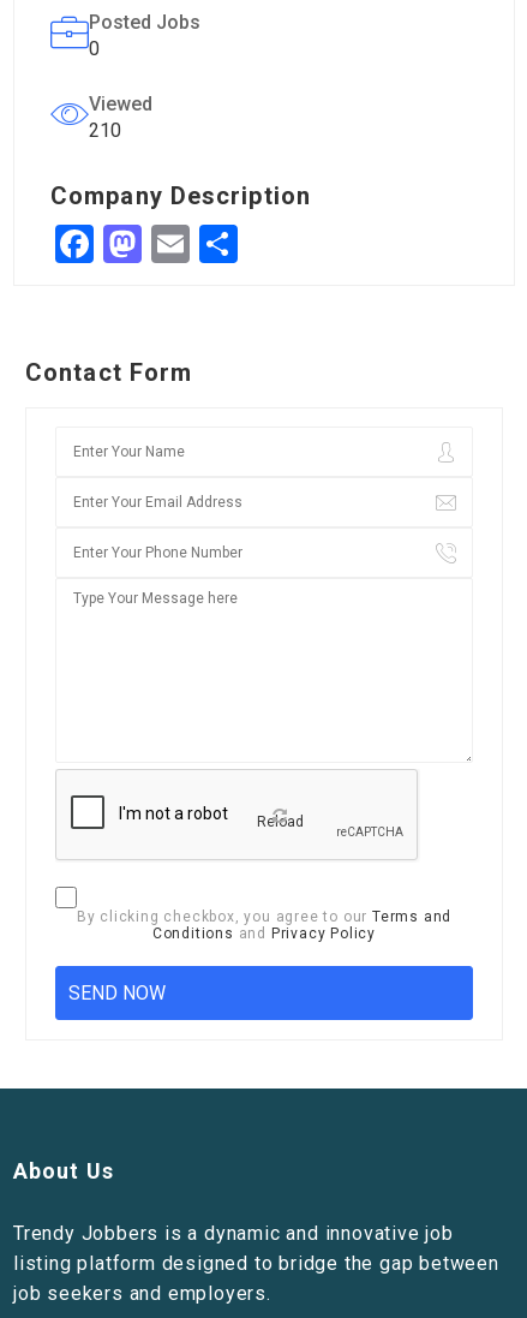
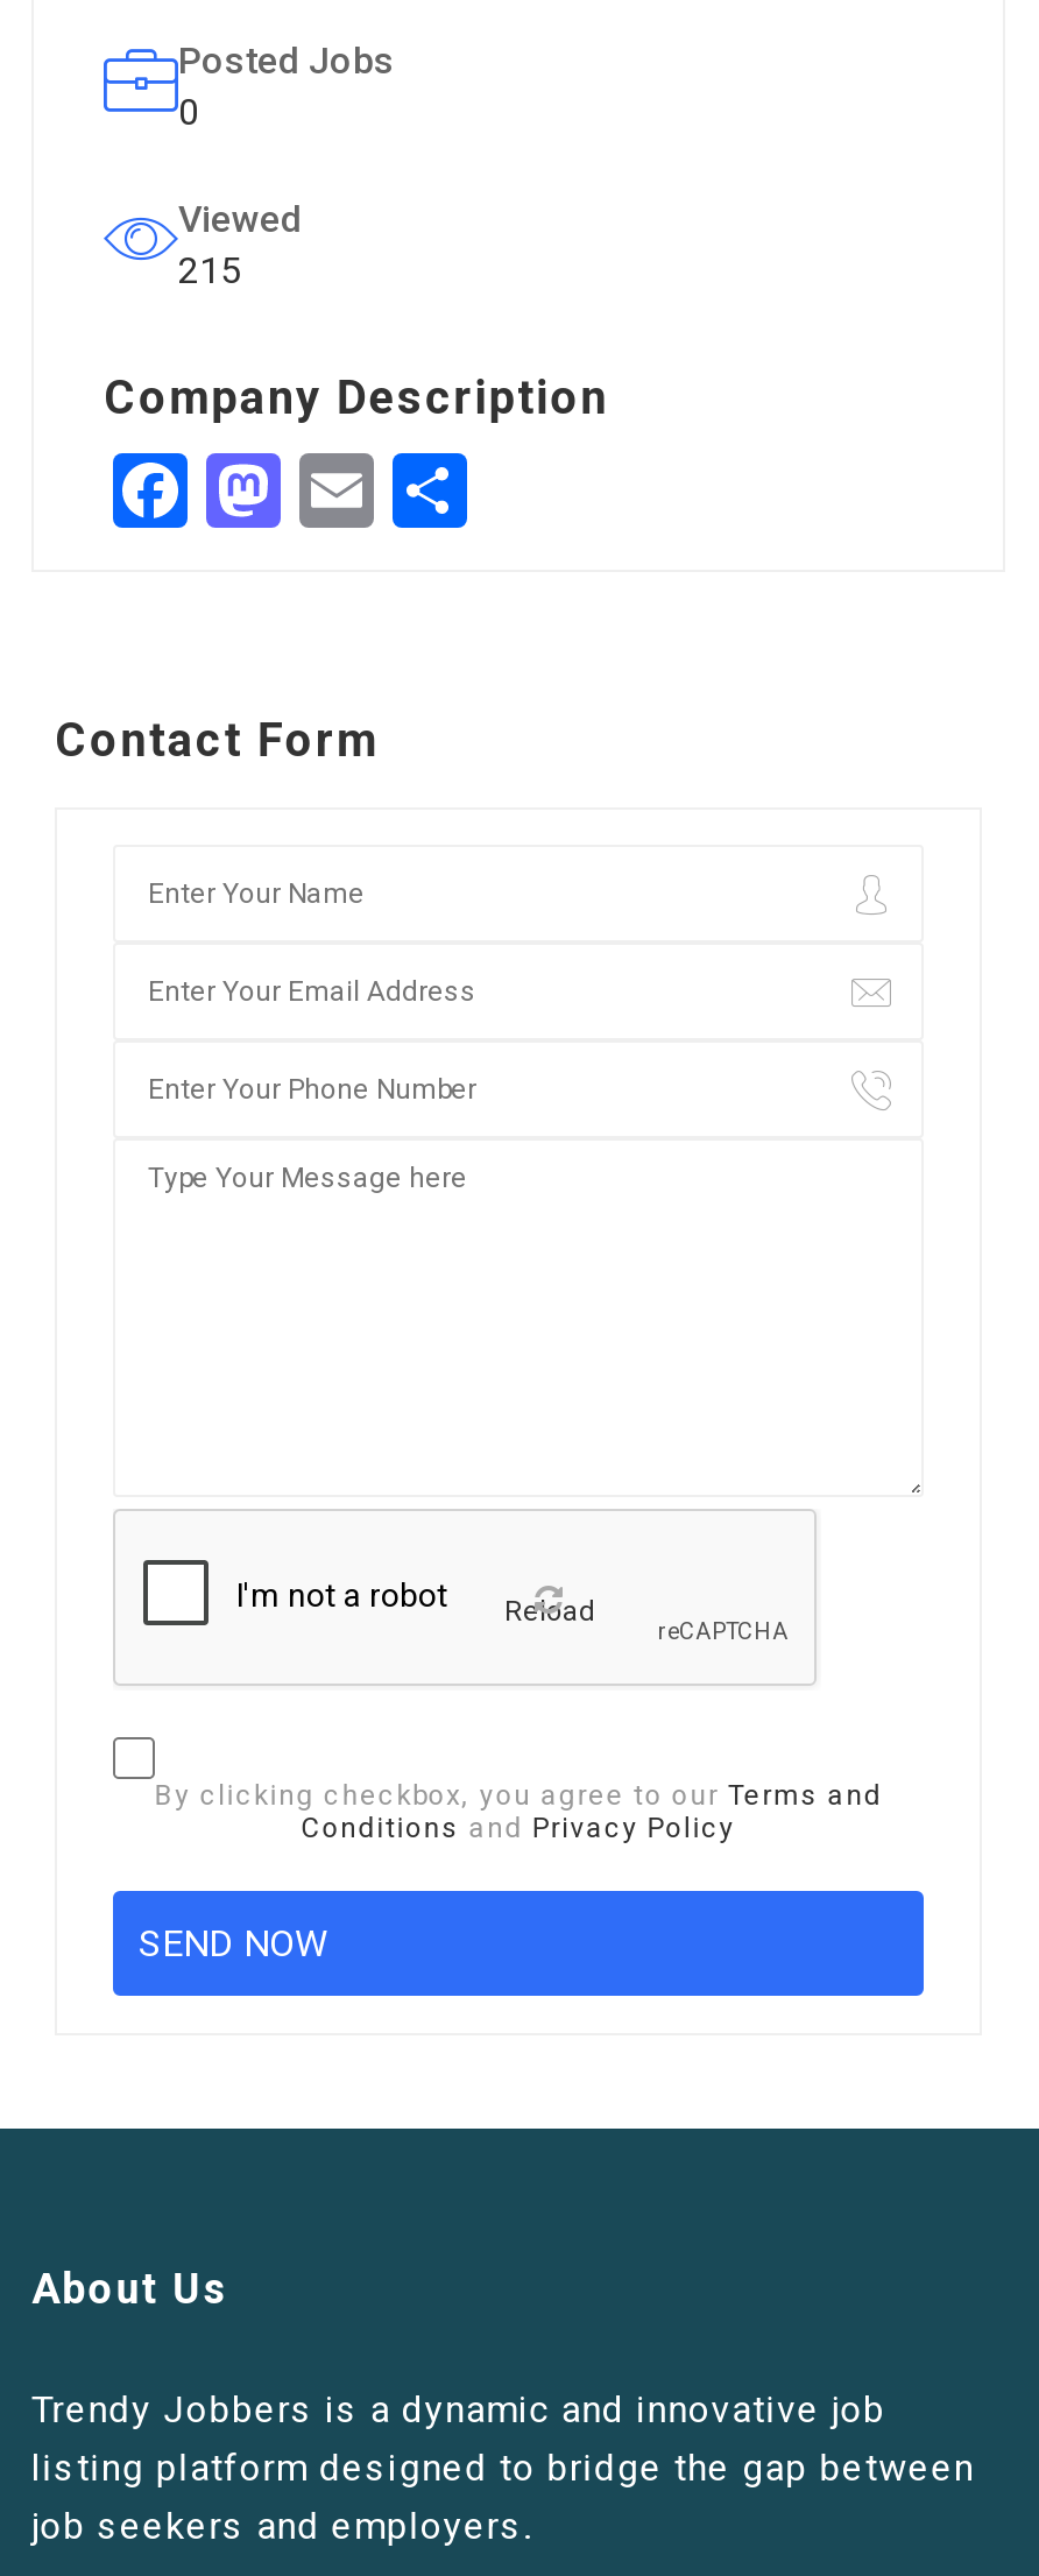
[89,119,121,142] 210 -> [178,248,241,292] 215

